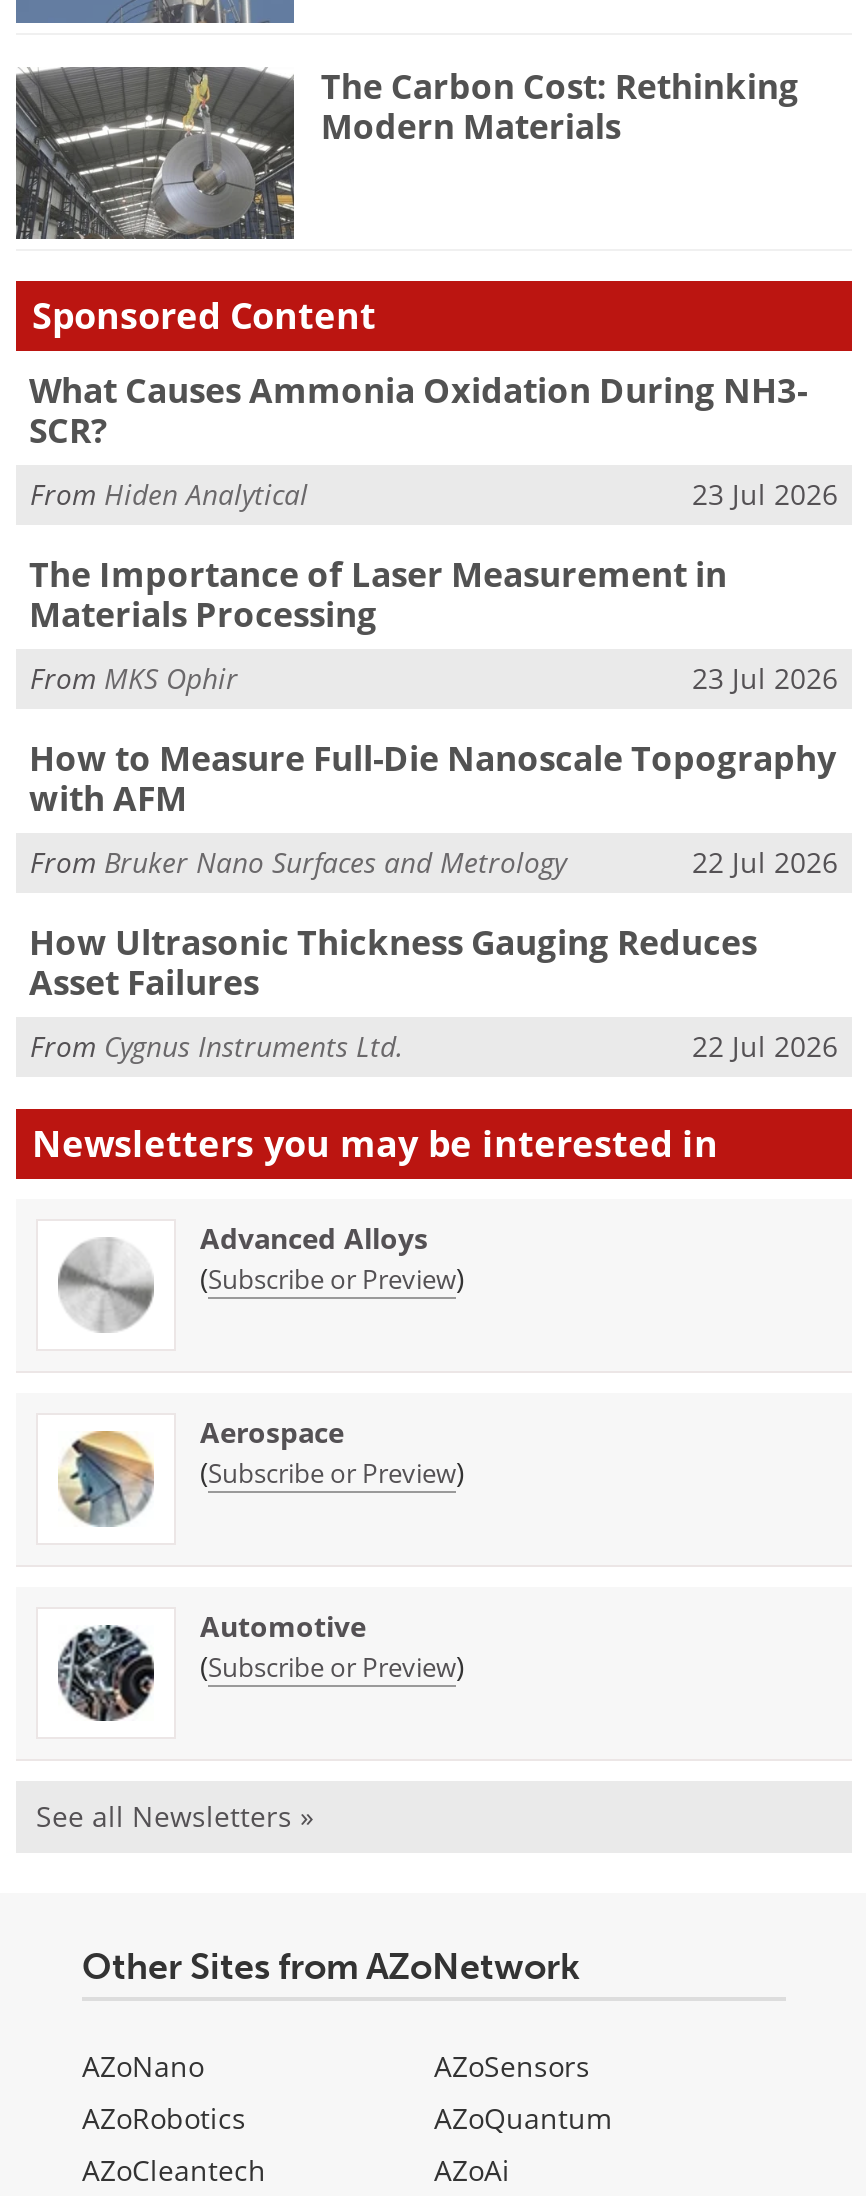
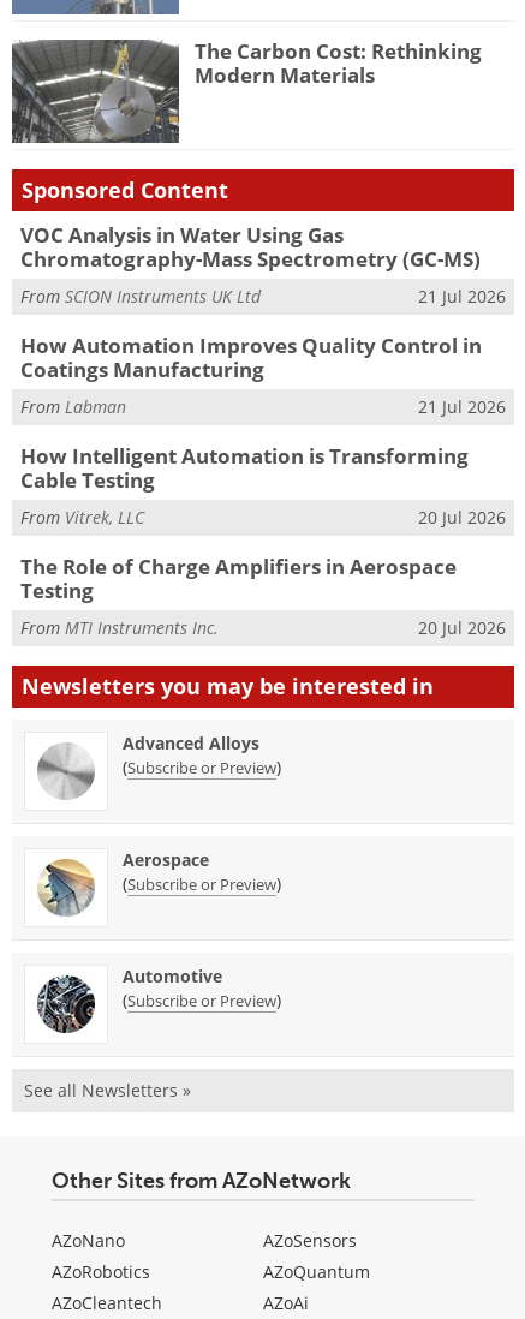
[29,367,807,453] What Causes Ammonia Oxidation During NH3- | SCR? -> [20,220,480,272] VOC Analysis in Water Using Gas | Chromatography-Mass Spectrometry (GC-MS)
[30,474,838,512] From Hiden Analytical | 23 Jul 2026 -> [20,285,506,308] From SCION Instruments UK Ltd | 21 Jul 2026
[29,551,727,637] The Importance of Laser Measurement in | Materials Processing -> [20,331,481,383] How Automation Improves Quality Control in | Coatings Manufacturing
[30,658,838,696] From MKS Ophir | 23 Jul 2026 -> [20,395,506,418] From Labman | 21 Jul 2026
[29,735,837,821] How to Measure Full-Die Nanoscale Topography | with AFM -> [20,442,468,493] How Intelligent Automation is Transforming | Cable Testing
[30,842,838,880] From Bruker Nano Surfaces and Metrology | 22 Jul 2026 -> [20,506,506,529] From Vitrek, LLC | 20 Jul 2026
[29,920,757,1006] How Ultrasonic Thickness Gauging Reduces | Asset Failures -> [20,552,456,604] The Role of Charge Amplifiers in Aerospace | Testing
[30,1027,838,1065] From Cygnus Instruments Ltd. | 22 Jul 2026 -> [20,617,506,639] From MTI Instruments Inc. | 20 Jul 2026

